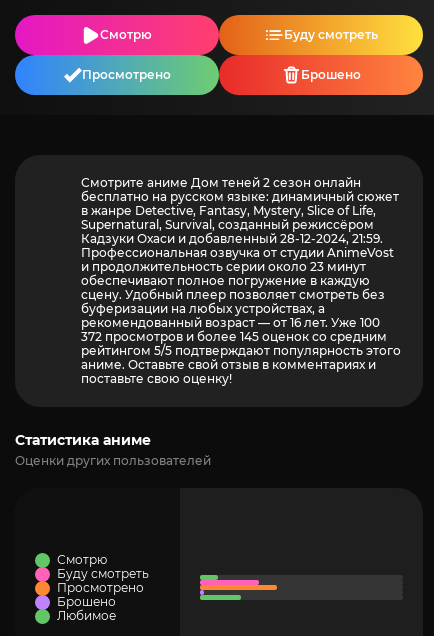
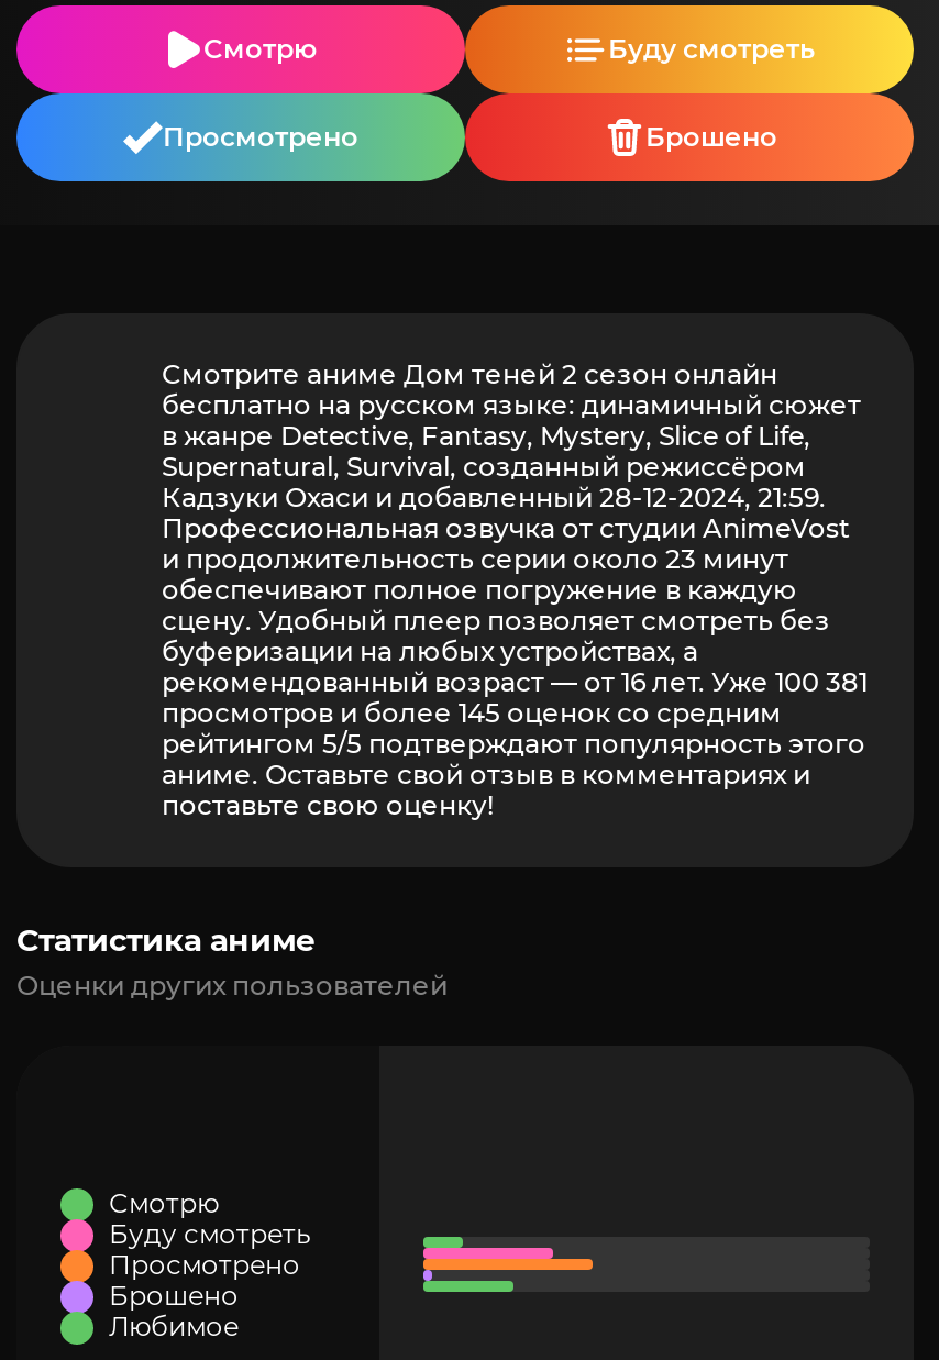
[81,315,387,344] рекомендованный возраст — от 16 лет. Уже 100 | 372 просмотров и более 145 оценок со средним -> [162,665,868,728] рекомендованный возраст — от 16 лет. Уже 100 381 | просмотров и более 145 оценок со средним

